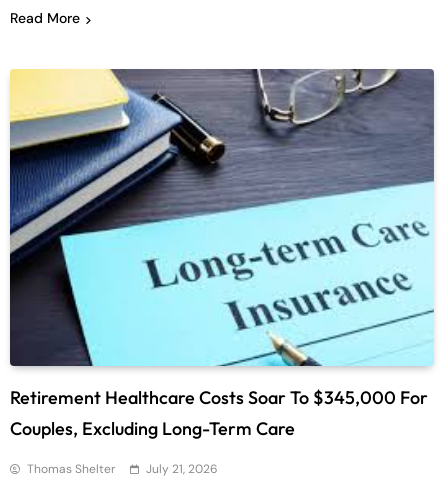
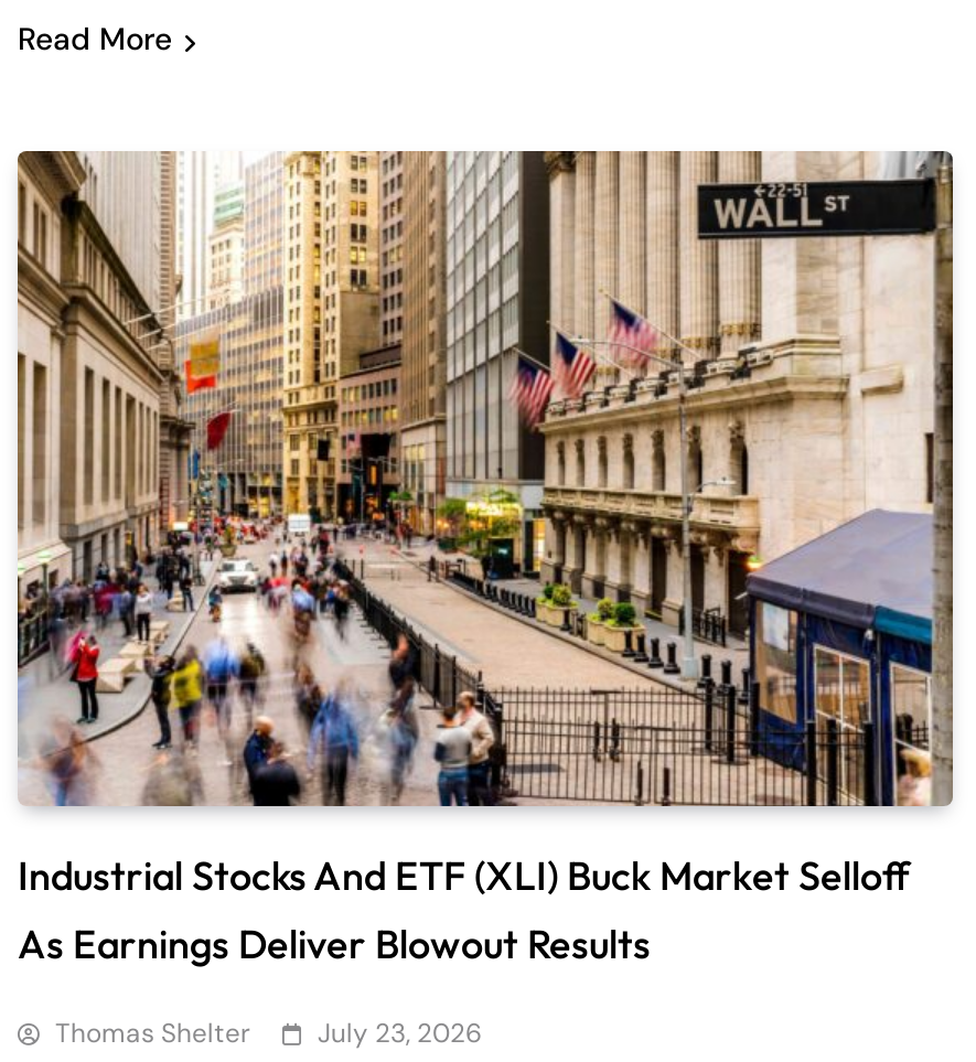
[9,68,435,440] [image] | Retirement Healthcare Costs Soar To $345,000 For | Couples, Excluding Long-Term Care -> [15,149,955,970] [image] | Industrial Stocks And ETF (XLI) Buck Market Selloff | As Earnings Deliver Blowout Results
[27,461,218,477] Thomas Shelter July 21, 2026 -> [55,1016,483,1051] Thomas Shelter July 23, 2026

